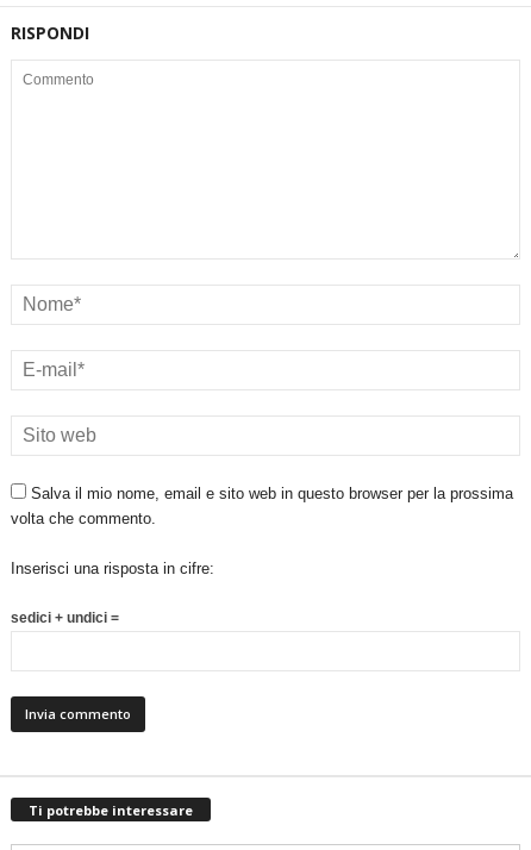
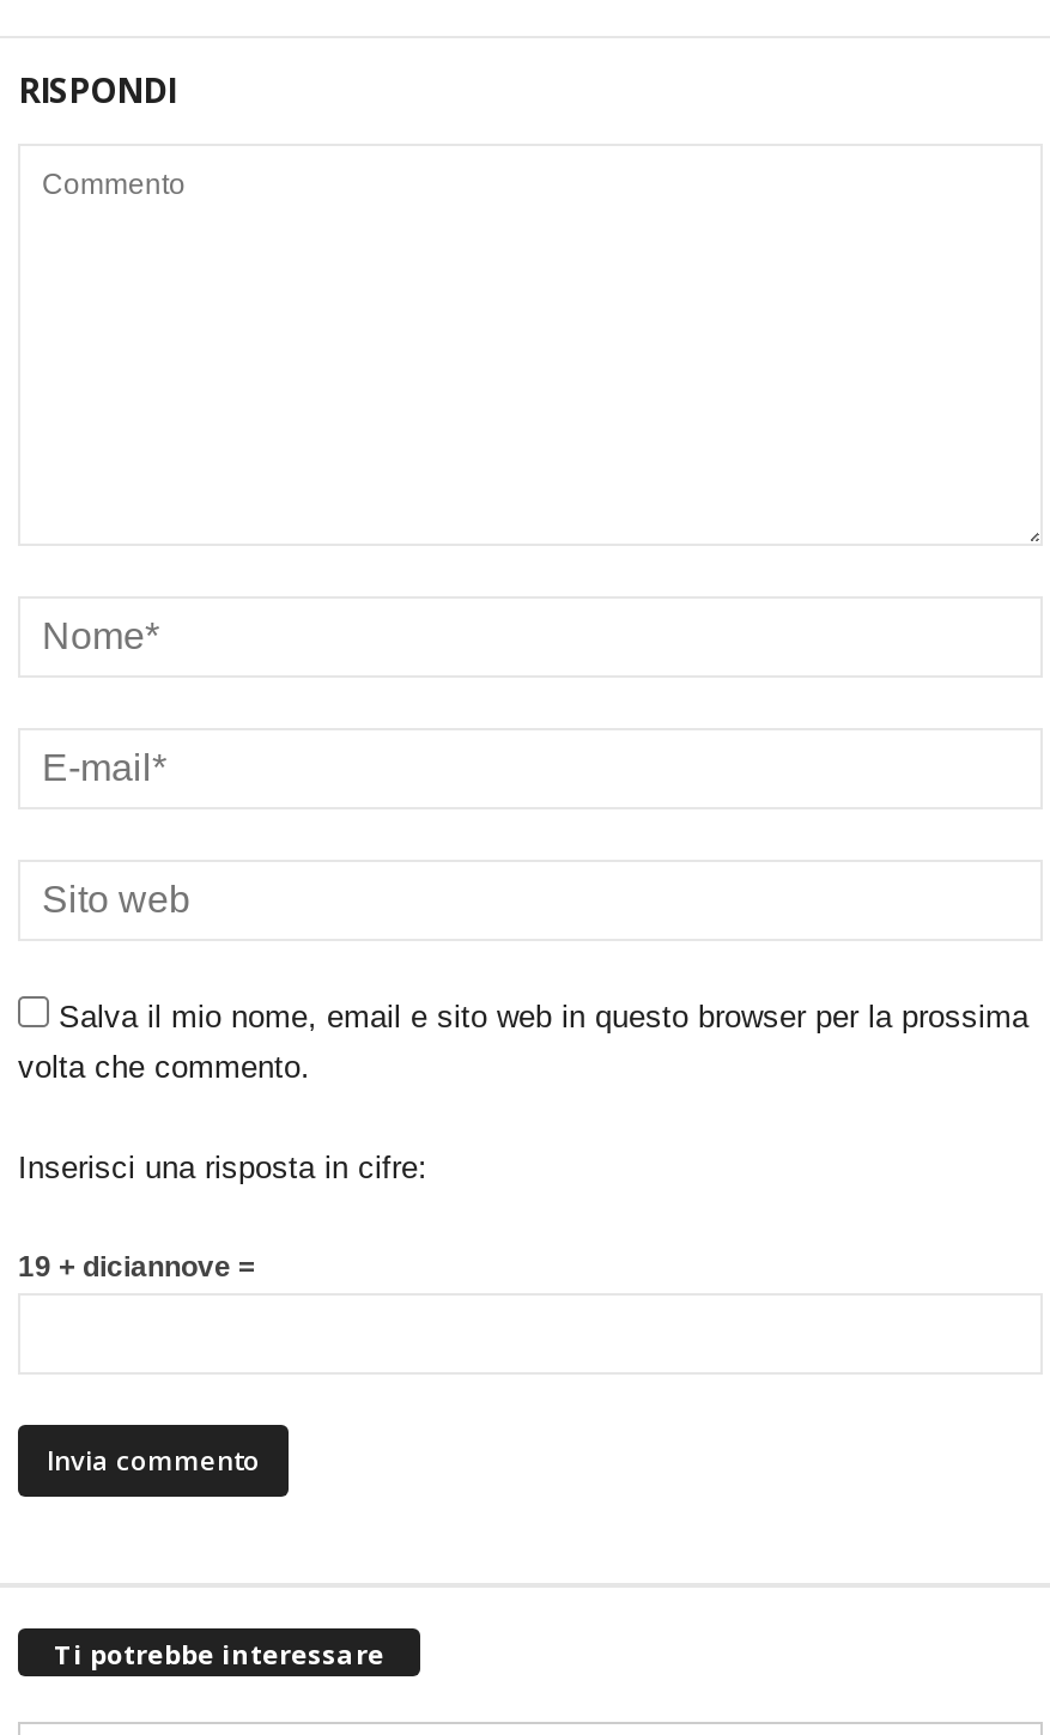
[11,610,119,626] sedici + undici = -> [18,1251,255,1284] 19 + diciannove =

